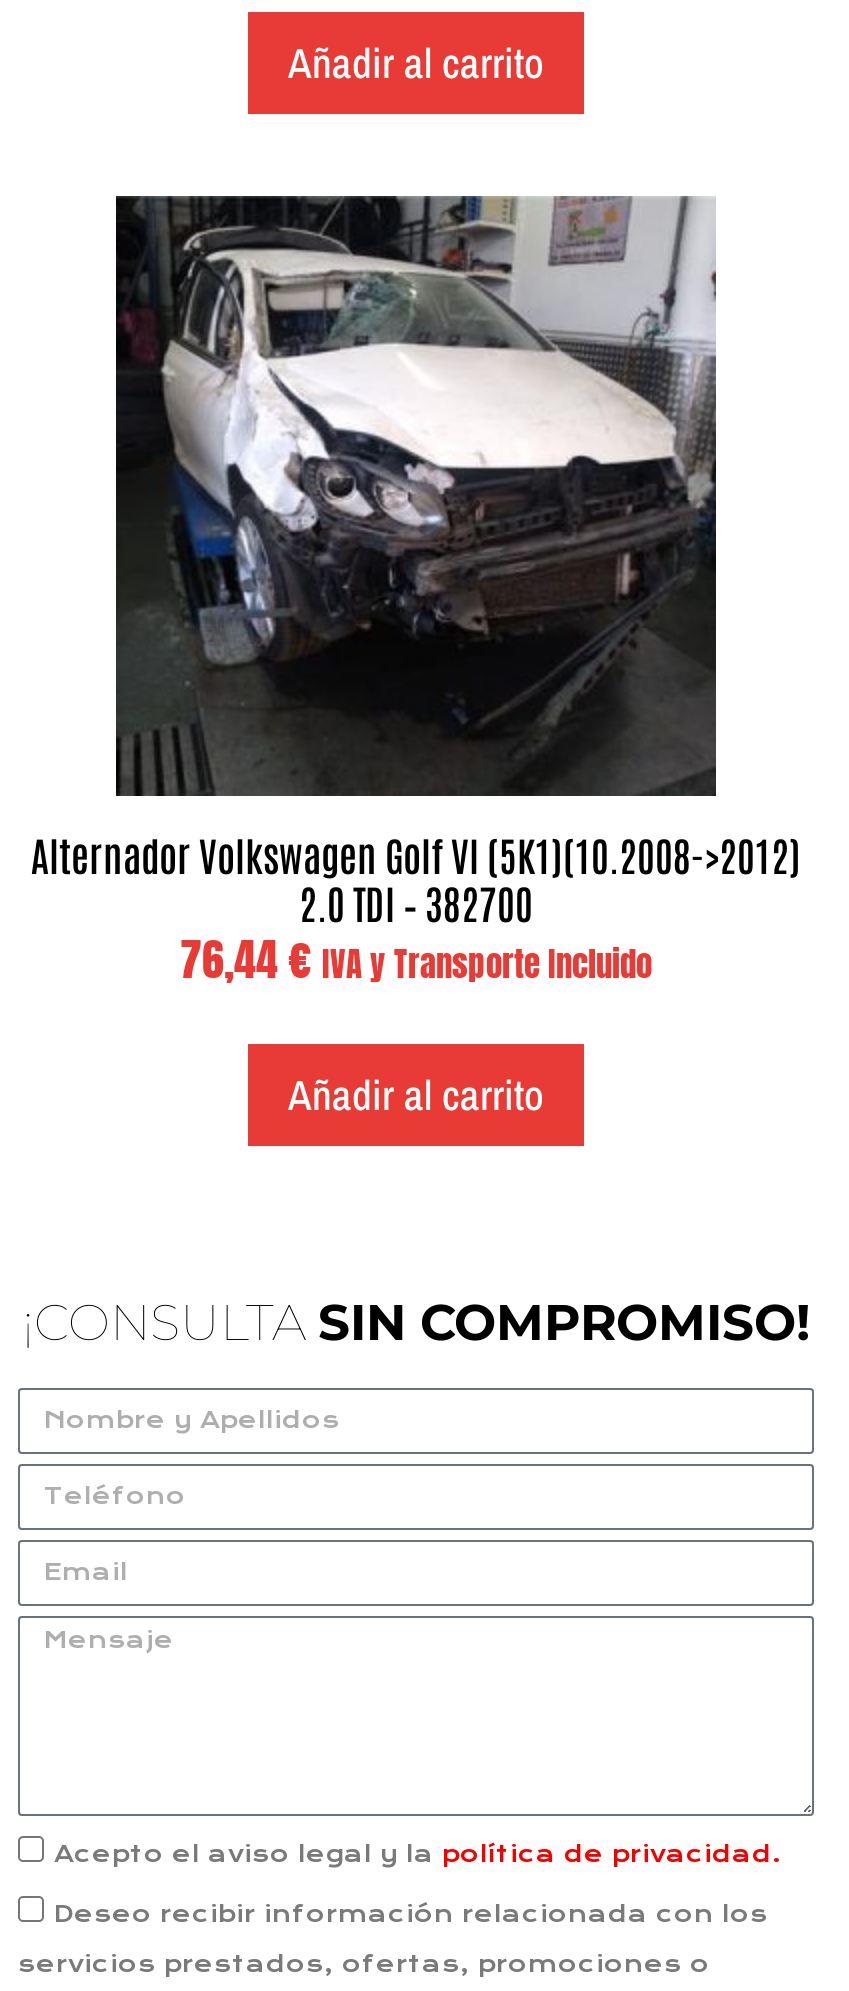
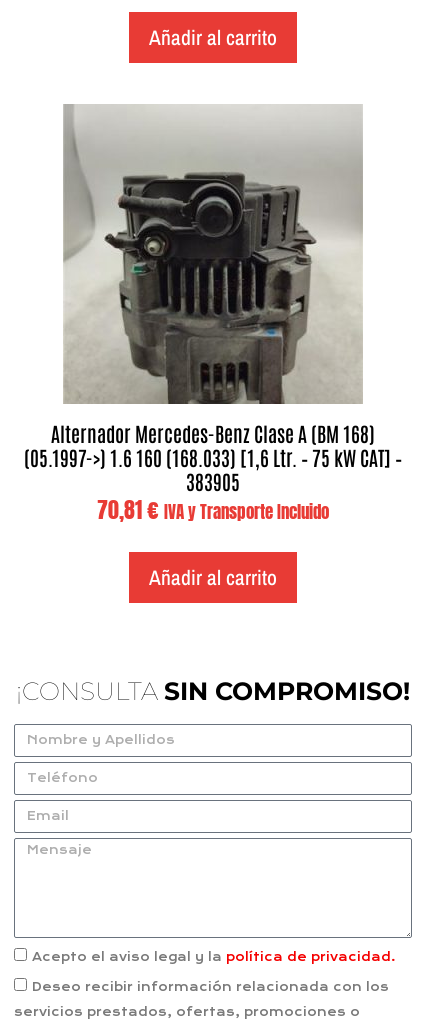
[31,196,801,992] [image] | Alternador Volkswagen Golf VI (5K1)(10.2008->2012) | 2.0 TDI – 382700 | 76,44 € IVA y Transporte Incluido -> [24,104,402,526] [image] | Alternador Mercedes-Benz Clase A (BM 168) | (05.1997->) 1.6 160 (168.033) [1,6 Ltr. – 75 kW CAT] – | 383905 | 70,81€ IVA y Transporte Incluido

